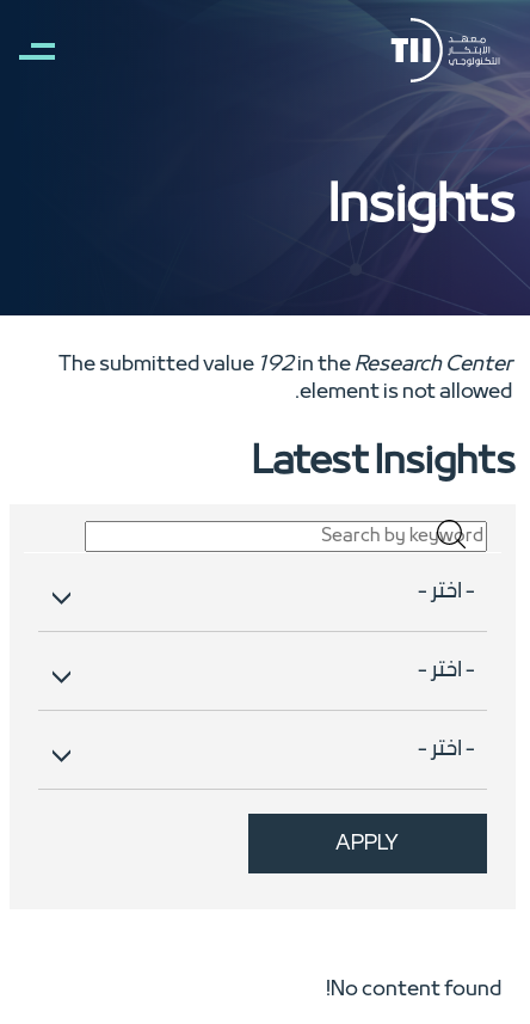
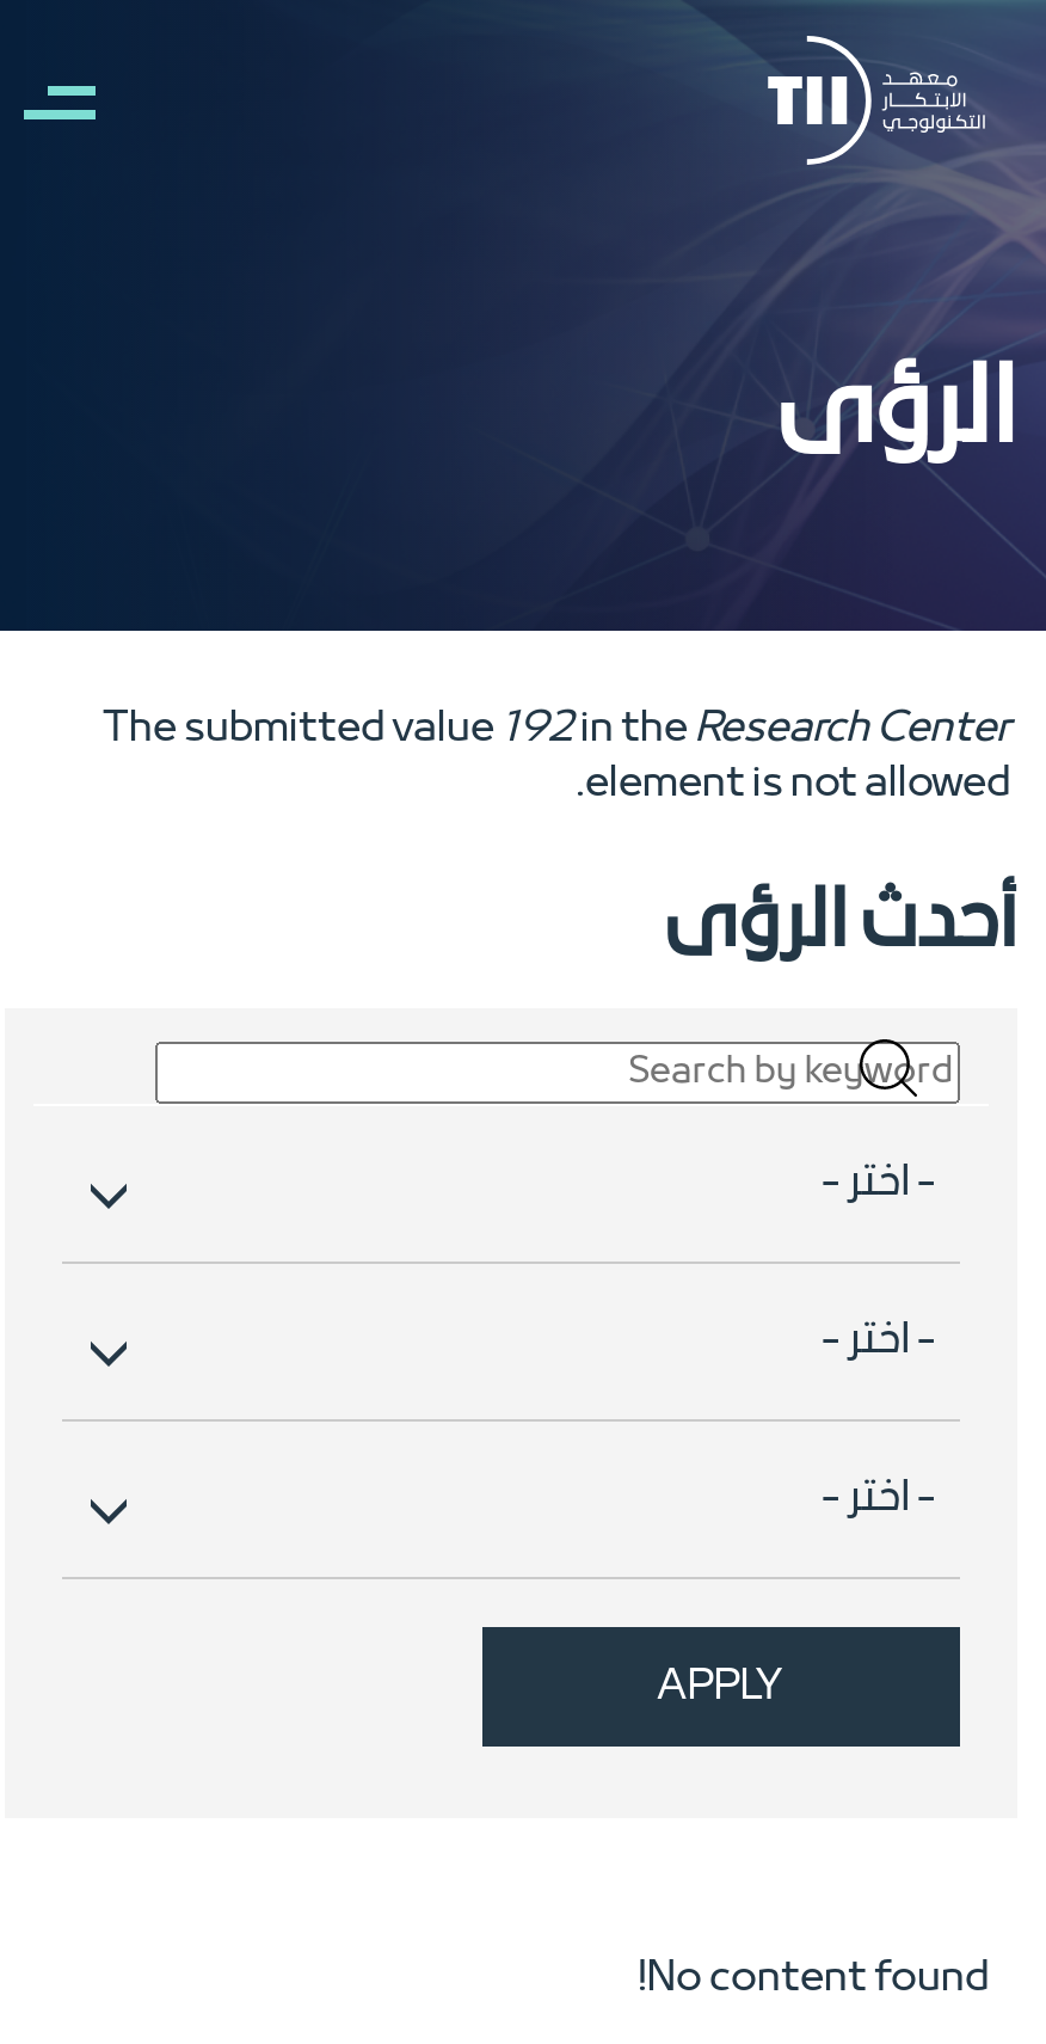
[328,173,516,241] Insights -> [776,346,1017,483] الرؤى
[252,437,516,489] Latest Insights -> [664,874,1017,977] أحدث الرؤى

